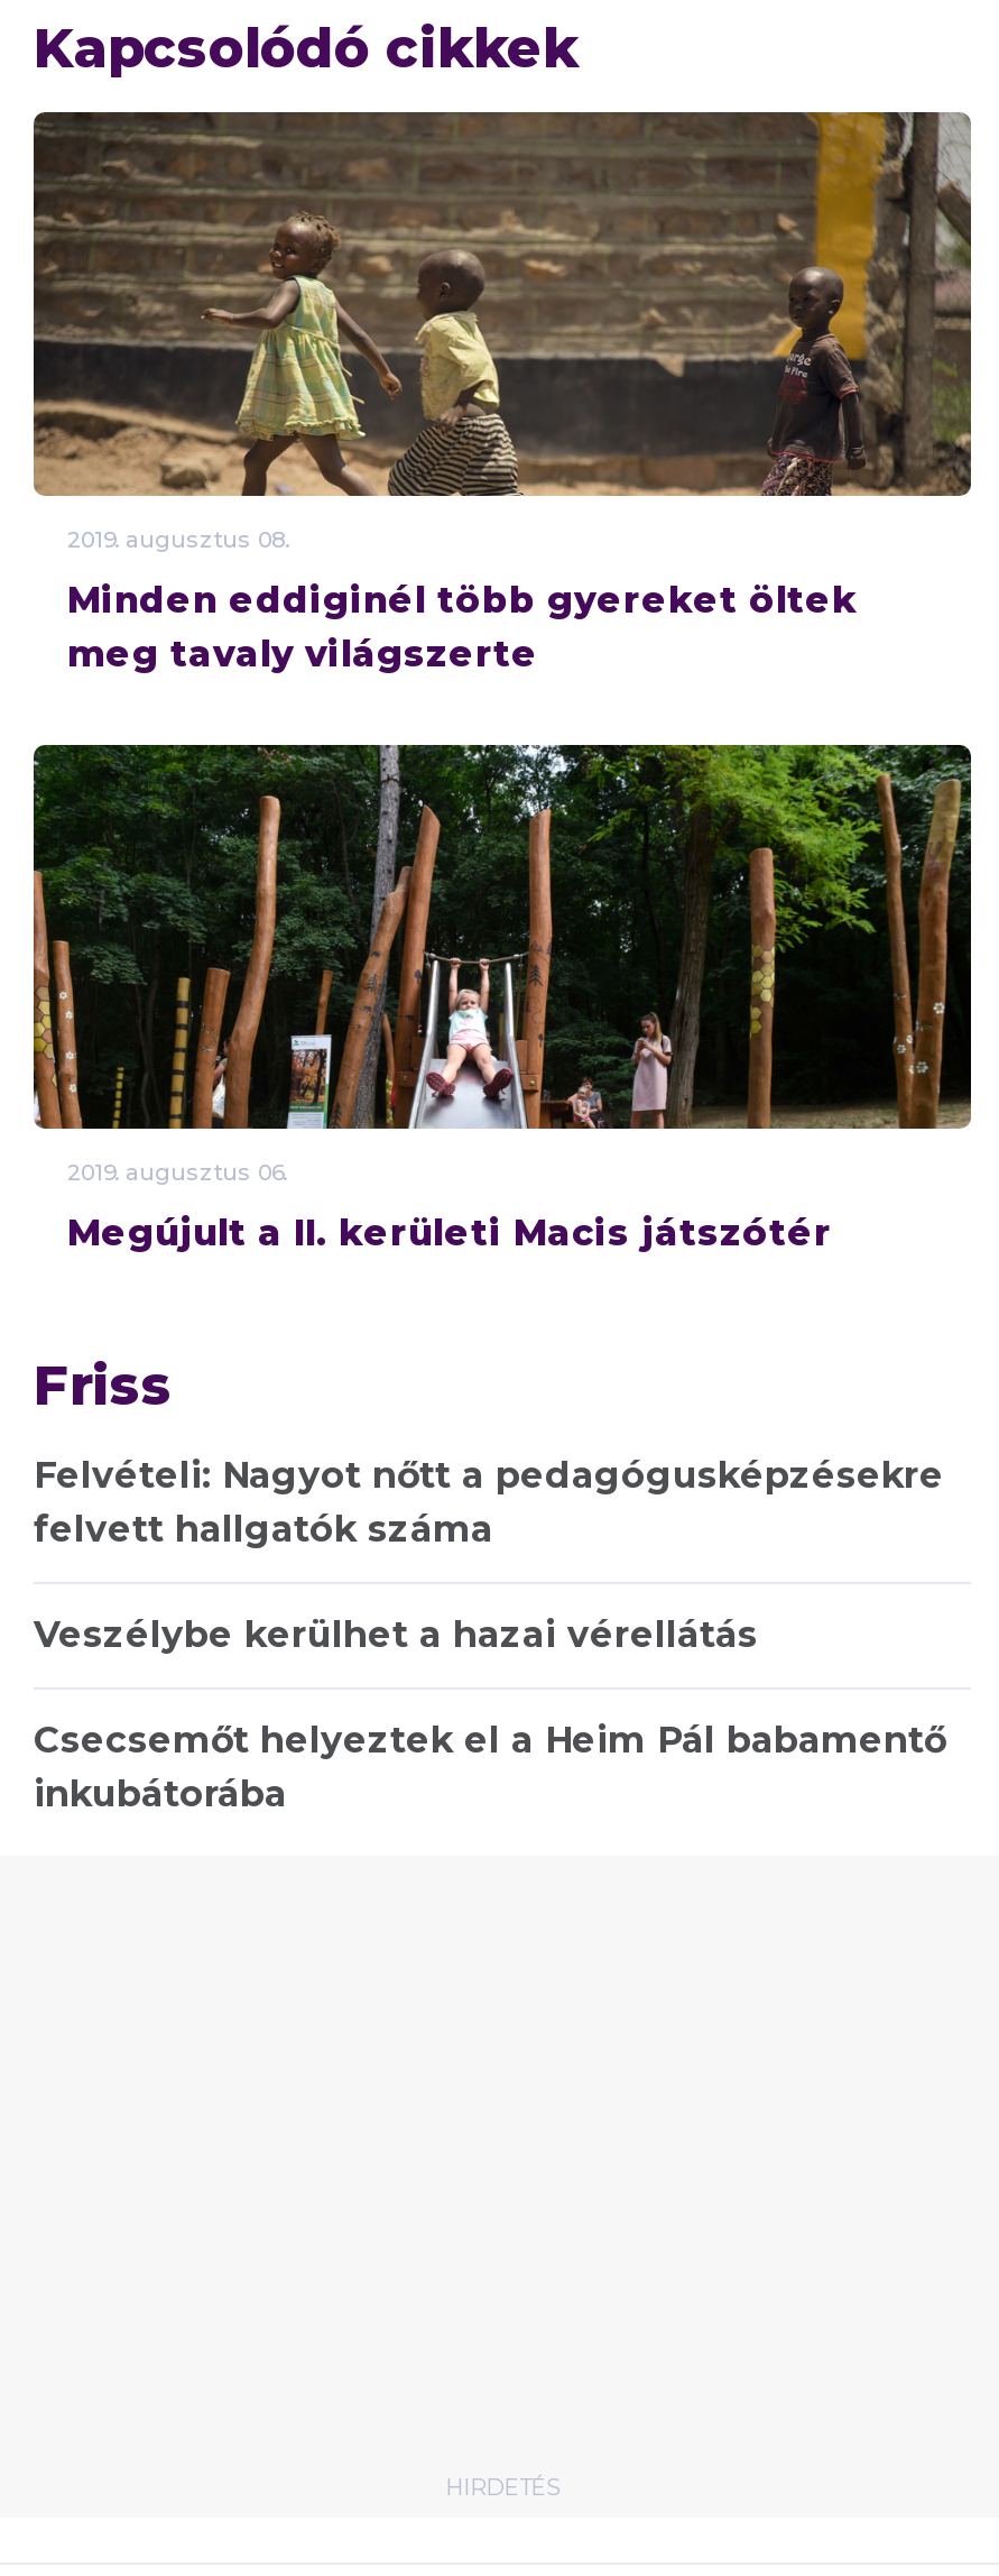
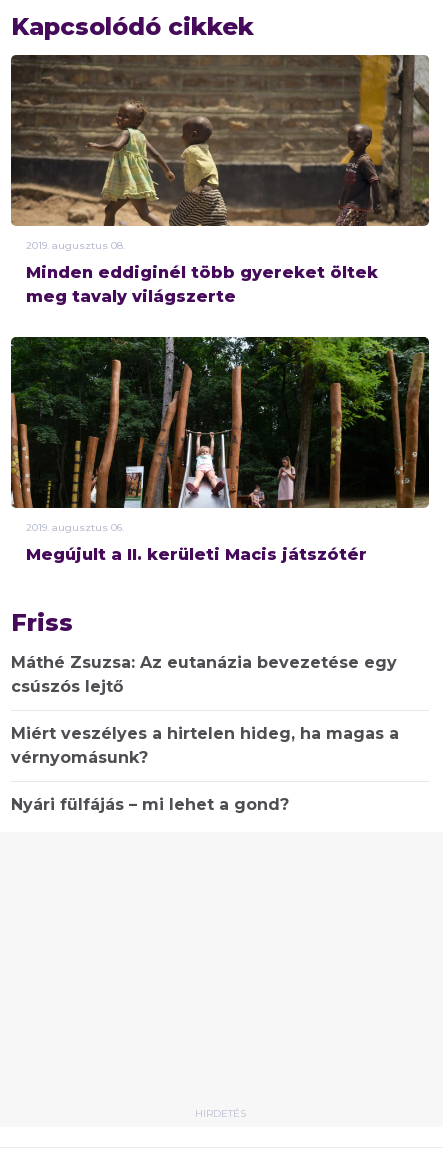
[34,1454,944,1551] Felvételi: Nagyot nőtt a pedagógusképzésekre | felvett hallgatók száma -> [11,653,397,696] Máthé Zsuzsa: Az eutanázia bevezetése egy | csúszós lejtő
[34,1613,758,1656] Veszélybe kerülhet a hazai vérellátás -> [11,724,399,767] Miért veszélyes a hirtelen hideg, ha magas a | vérnyomásunk?
[34,1719,946,1815] Csecsemőt helyeztek el a Heim Pál babamentő | inkubátorába -> [11,795,289,814] Nyári fülfájás – mi lehet a gond?

